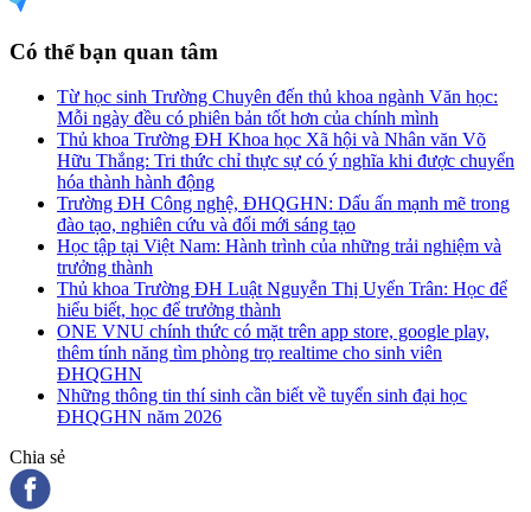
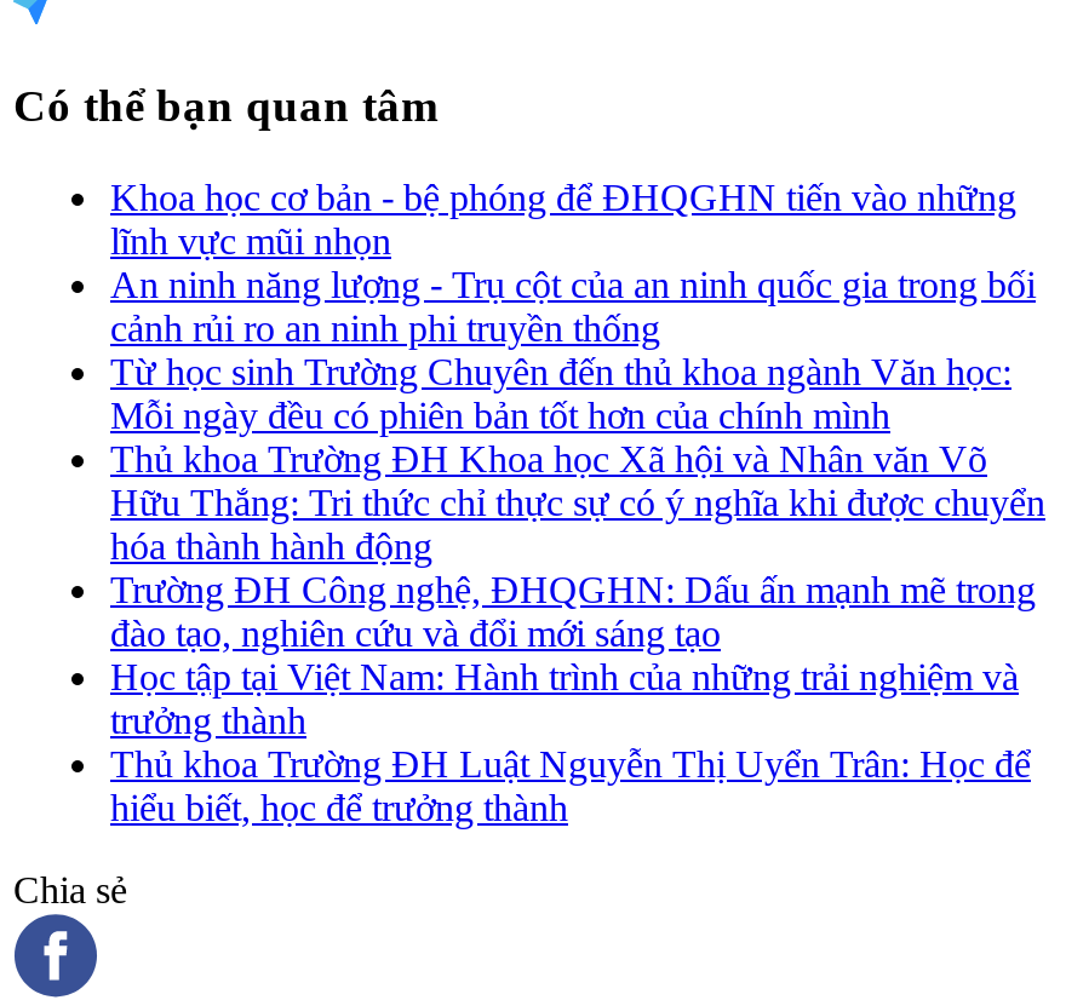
none -> [110,177,1036,349] Khoa học cơ bản - bệ phóng để ĐHQGHN tiến vào những | lĩnh vực mũi nhọn | An ninh năng lượng - Trụ cột của an ninh quốc gia trong bối | cảnh rủi ro an ninh phi truyền thống
moved [57,87,514,320] -> [110,352,1045,829]: Từ học sinh Trường Chuyên đến thủ khoa ngành Văn học: | Mỗi ngày đều có phiên bản tốt hơn của chính mình | Thủ khoa Trường ĐH Khoa học Xã hội và Nhân văn Võ | ... | Thủ khoa Trường ĐH Luật Nguyễn Thị Uyển Trân: Học để | hiểu biết, học để trưởng thành
[57,321,490,427] ONE VNU chính thức có mặt trên app store, google play, | thêm tính năng tìm phòng trọ realtime cho sinh viên | ĐHQGHN | Những thông tin thí sinh cần biết về tuyển sinh đại học | ĐHQGHN năm 2026 -> none

